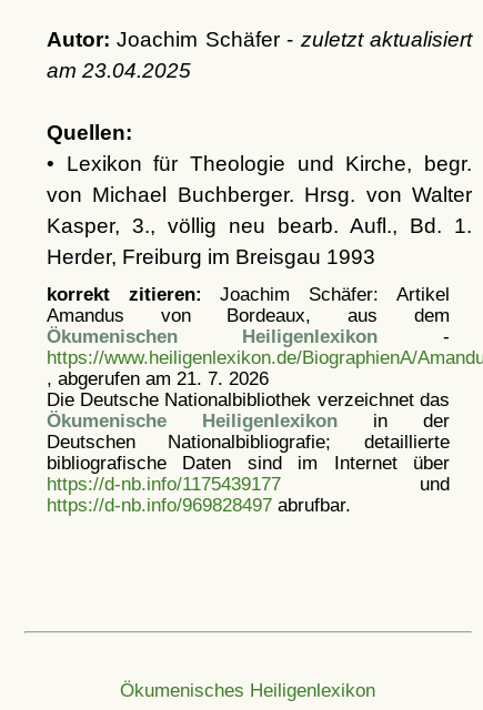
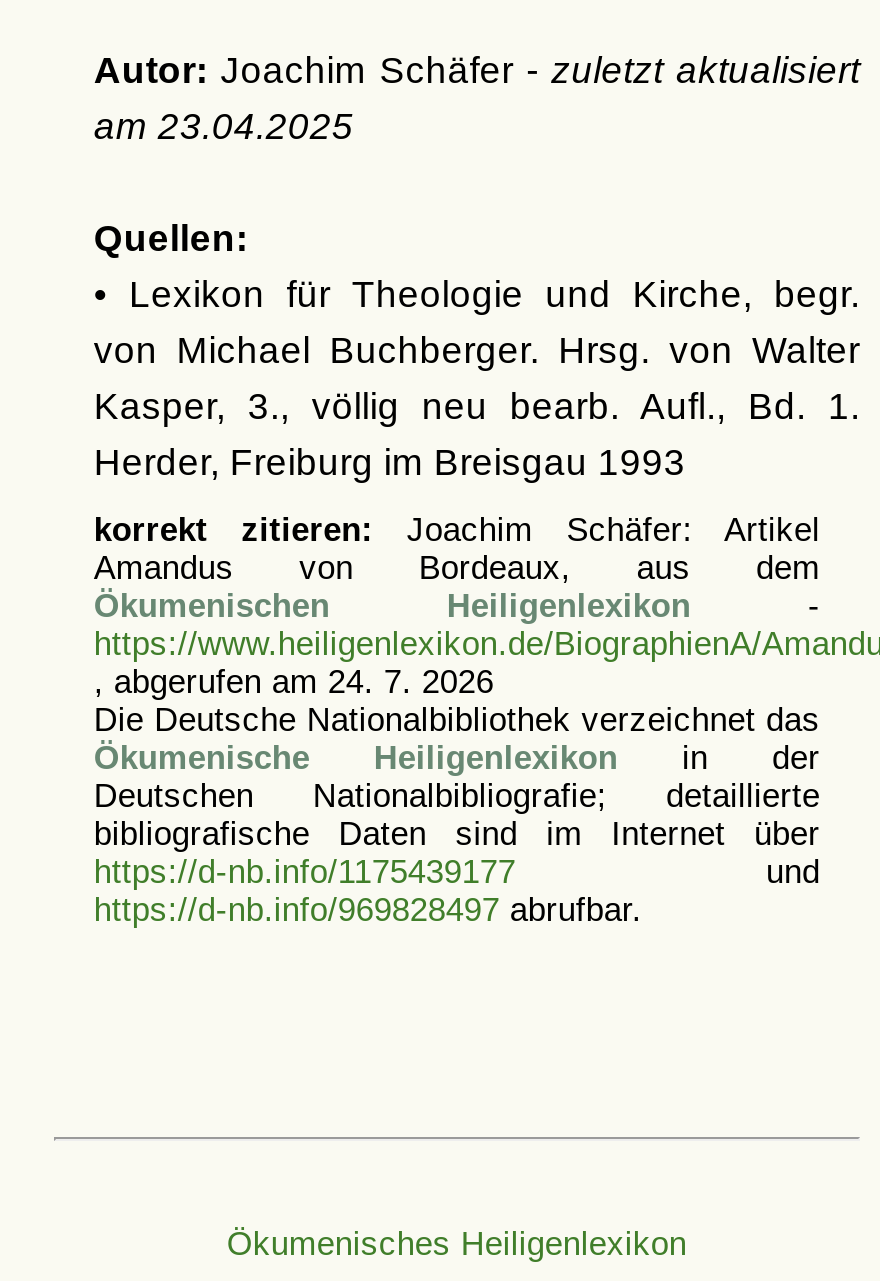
[46,369,268,389] , abgerufen am 21. 7. 2026 -> [94,663,494,699] , abgerufen am 24. 7. 2026

